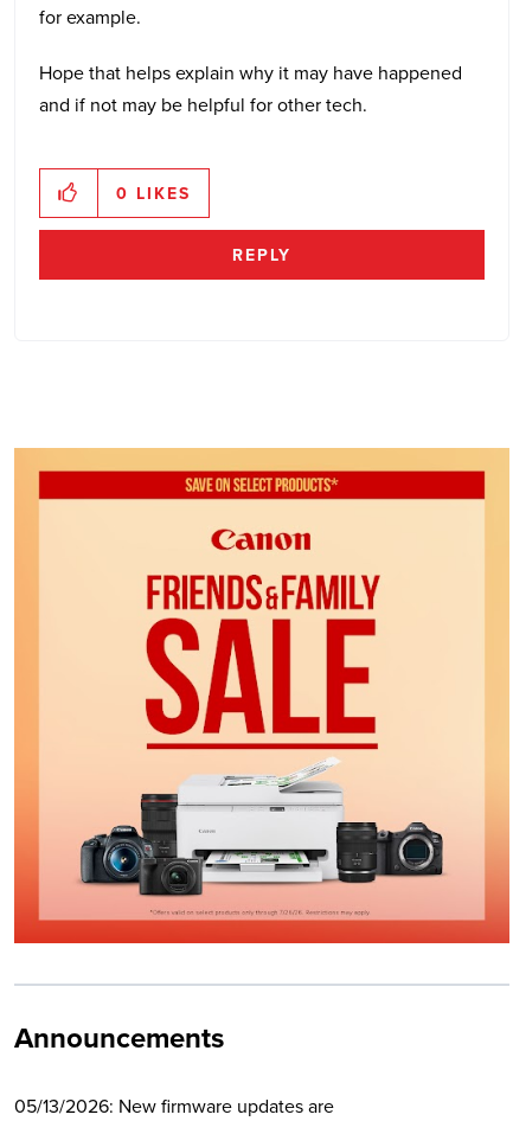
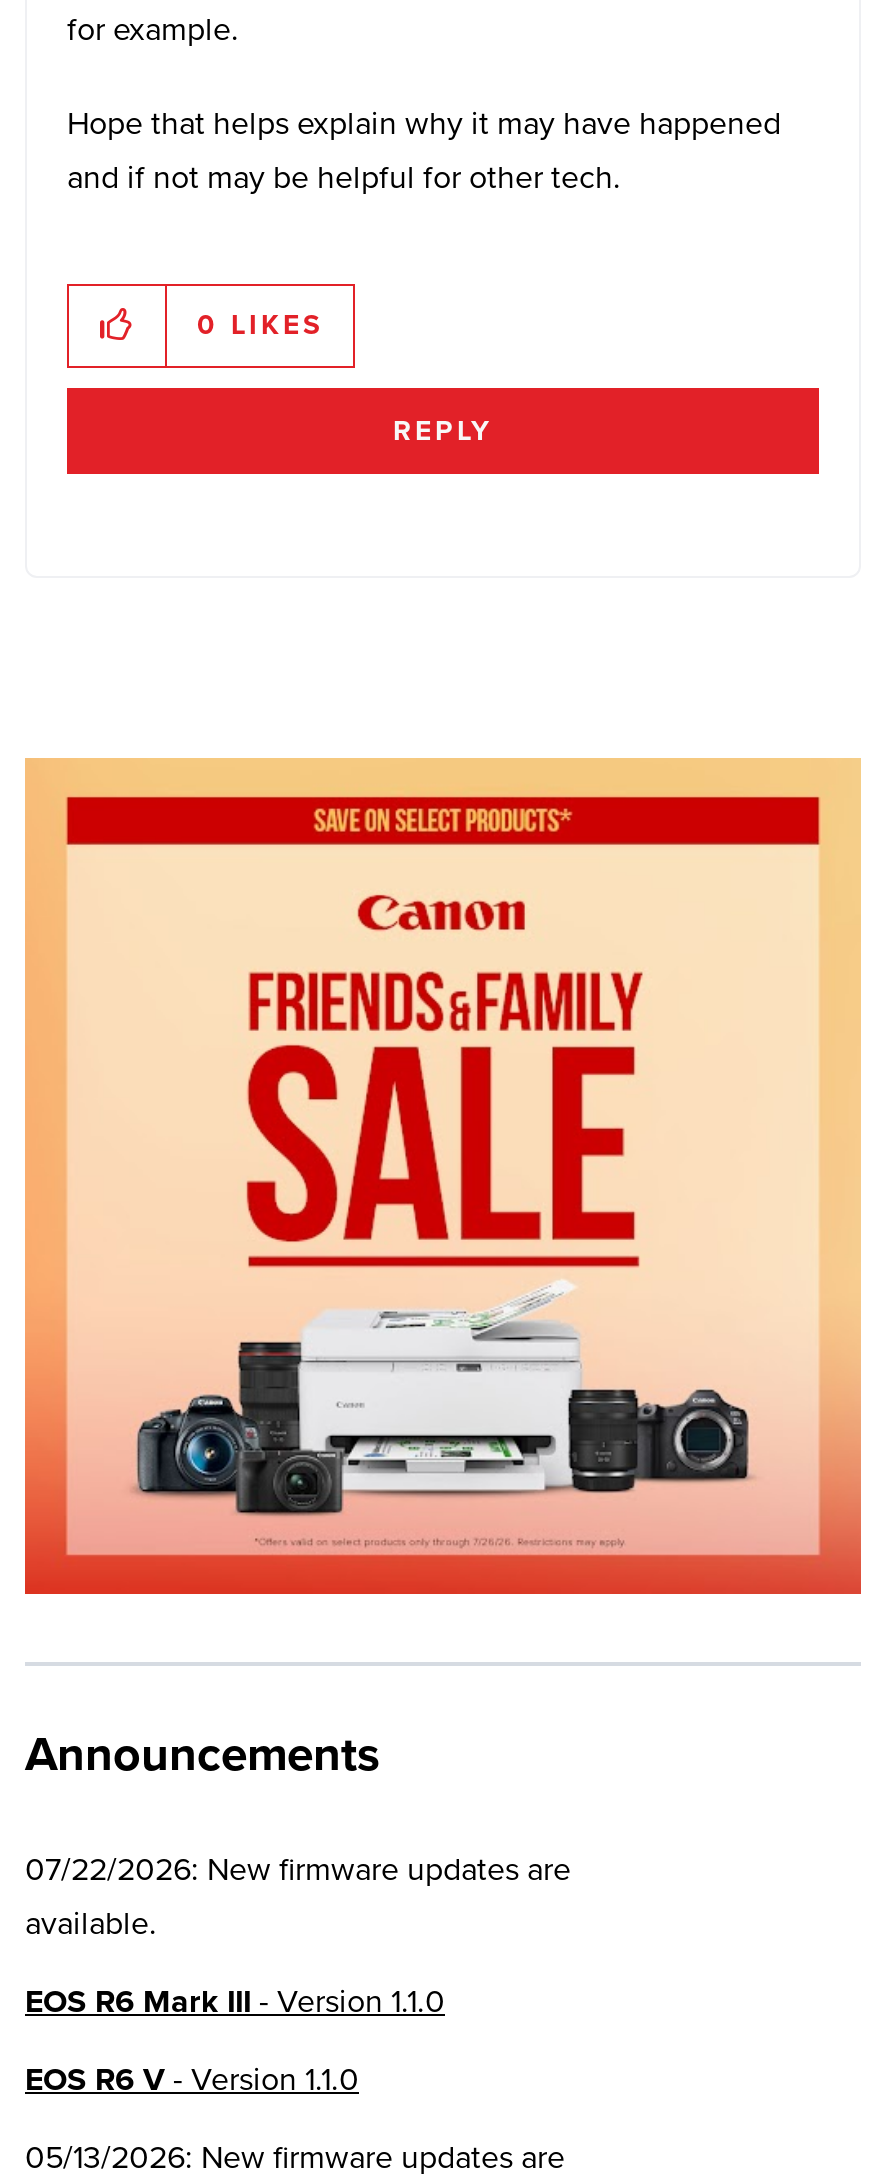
none -> [25,1846,571,2102] 07/22/2026: New firmware updates are | available. | EOS R6 Mark III - Version 1.1.0 | EOS R6 V - Version 1.1.0

